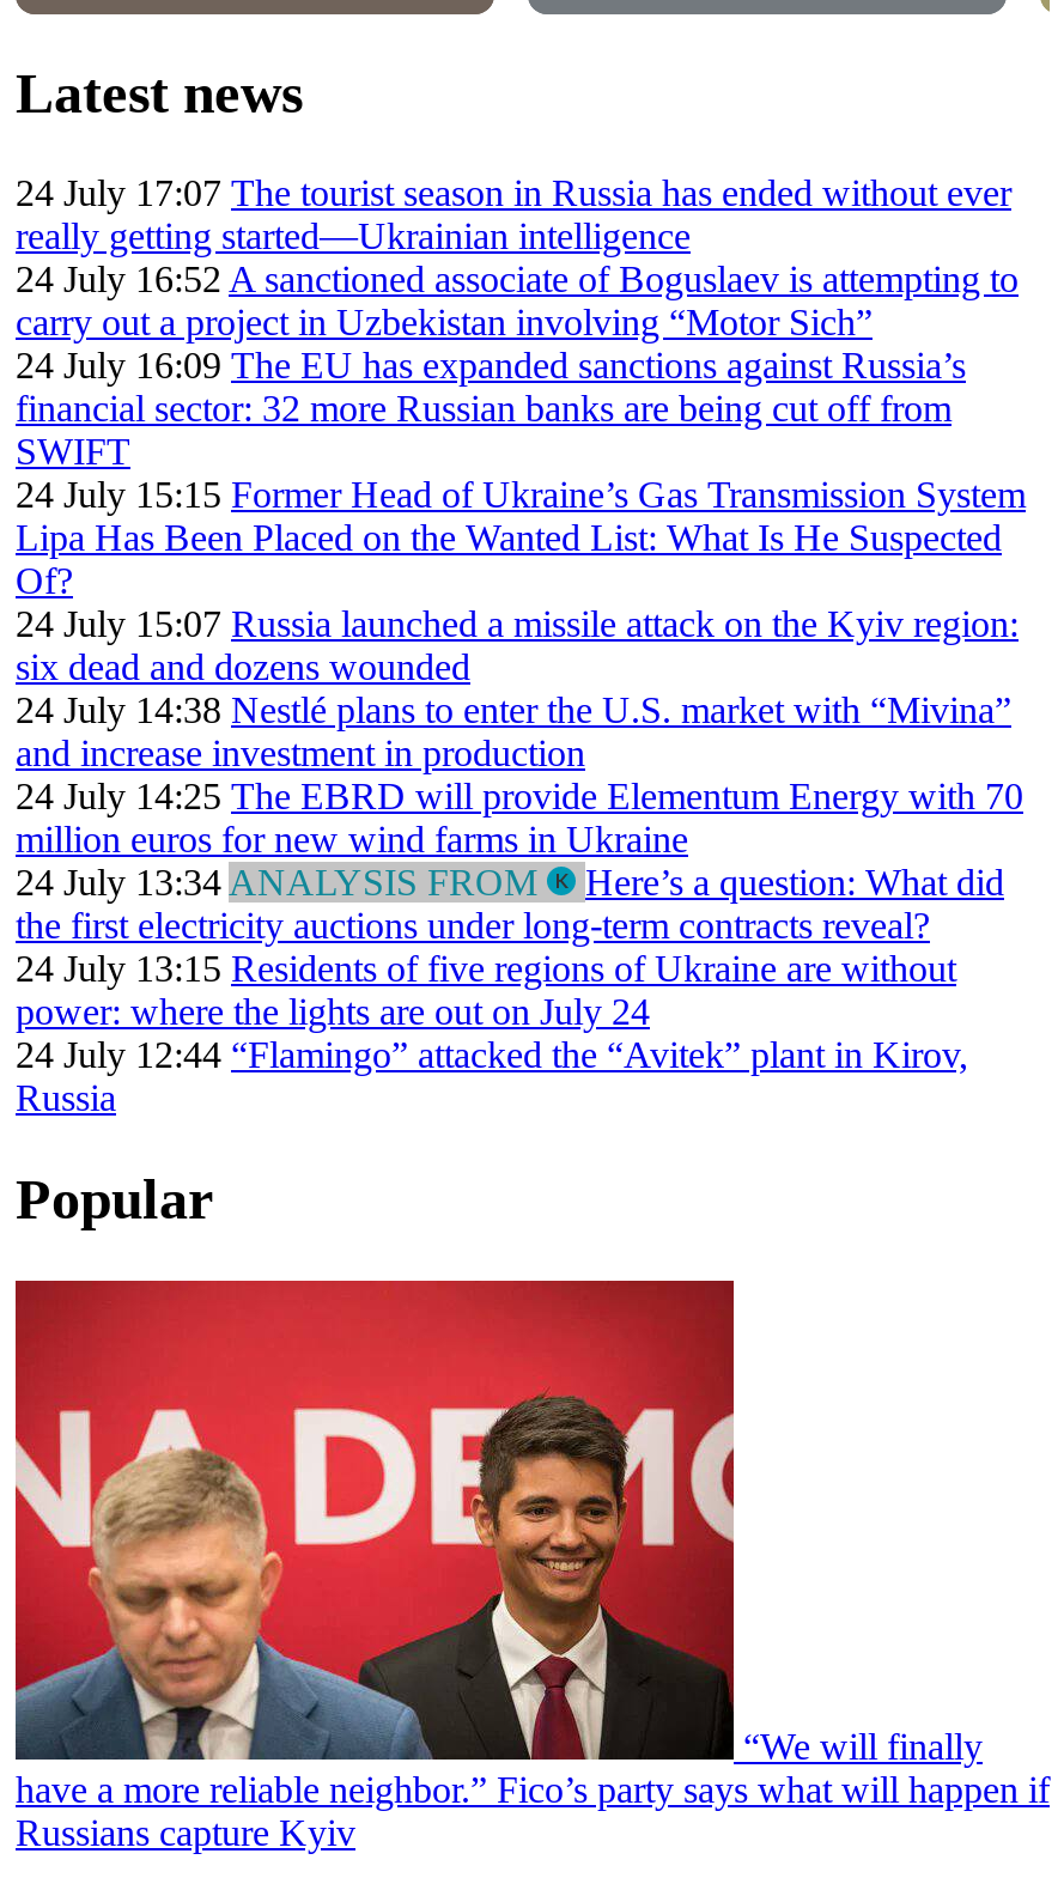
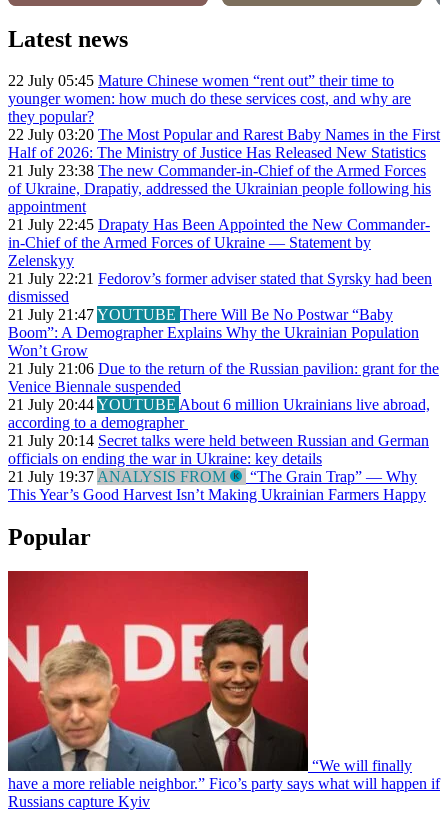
[16,173,1026,1119] 24 July 17:07 The tourist season in Russia has ended without ever | really getting started—Ukrainian intelligence | 24 July 16:52 A sanctioned associate of Boguslaev is attempting to | carry out a project in Uzbekistan involving “Motor Sich” | 24 July 16:09 The EU has expanded sanctions against Russia’s | financial sector: 32 more Russian banks are being cut off from | SWIFT | 24 July 15:15 Former Head of Ukraine’s Gas Transmission System | Lipa Has Been Placed on the Wanted List: What Is He Suspected | Of? | 24 July 15:07 Russia launched a missile attack on the Kyiv region: | six dead and dozens wounded | 24 July 14:38 Nestlé plans to enter the U.S. market with “Mivina” | and increase investment in production | 24 July 14:25 The EBRD will provide Elementum Energy with 70 | million euros for new wind farms in Ukraine | 24 July 13:34ANALYSIS FROM | Here’s a question: What did | the first electricity auctions under long-term contracts reveal? | 24 July 13:15 Residents of five regions of Ukraine are without | power: where the lights are out on July 24 | 24 July 12:44 “Flamingo” attacked the “Avitek” plant in Kirov, | Russia -> [8,72,440,503] 22 July 05:45 Mature Chinese women “rent out” their time to | younger women: how much do these services cost, and why are | they popular? | 22 July 03:20 The Most Popular and Rarest Baby Names in the First | Half of 2026: The Ministry of Justice Has Released New Statistics | 21 July 23:38 The new Commander-in-Chief of the Armed Forces | of Ukraine, Drapatiy, addressed the Ukrainian people following his | appointment | 21 July 22:45 Drapaty Has Been Appointed the New Commander- | in-Chief of the Armed Forces of Ukraine — Statement by | Zelenskyy | 21 July 22:21 Fedorov’s former adviser stated that Syrsky had been | dismissed | 21 July 21:47 YOUTUBEThere Will Be No Postwar “Baby | Boom”: A Demographer Explains Why the Ukrainian Population | Won’t Grow | 21 July 21:06 Due to the return of the Russian pavilion: grant for the | Venice Biennale suspended | 21 July 20:44 YOUTUBEAbout 6 million Ukrainians live abroad, | according to a demographer | 21 July 20:14 Secret talks were held between Russian and German | officials on ending the war in Ukraine: key details | 21 July 19:37ANALYSIS FROM | “The Grain Trap” — Why | This Year’s Good Harvest Isn’t Making Ukrainian Farmers Happy

